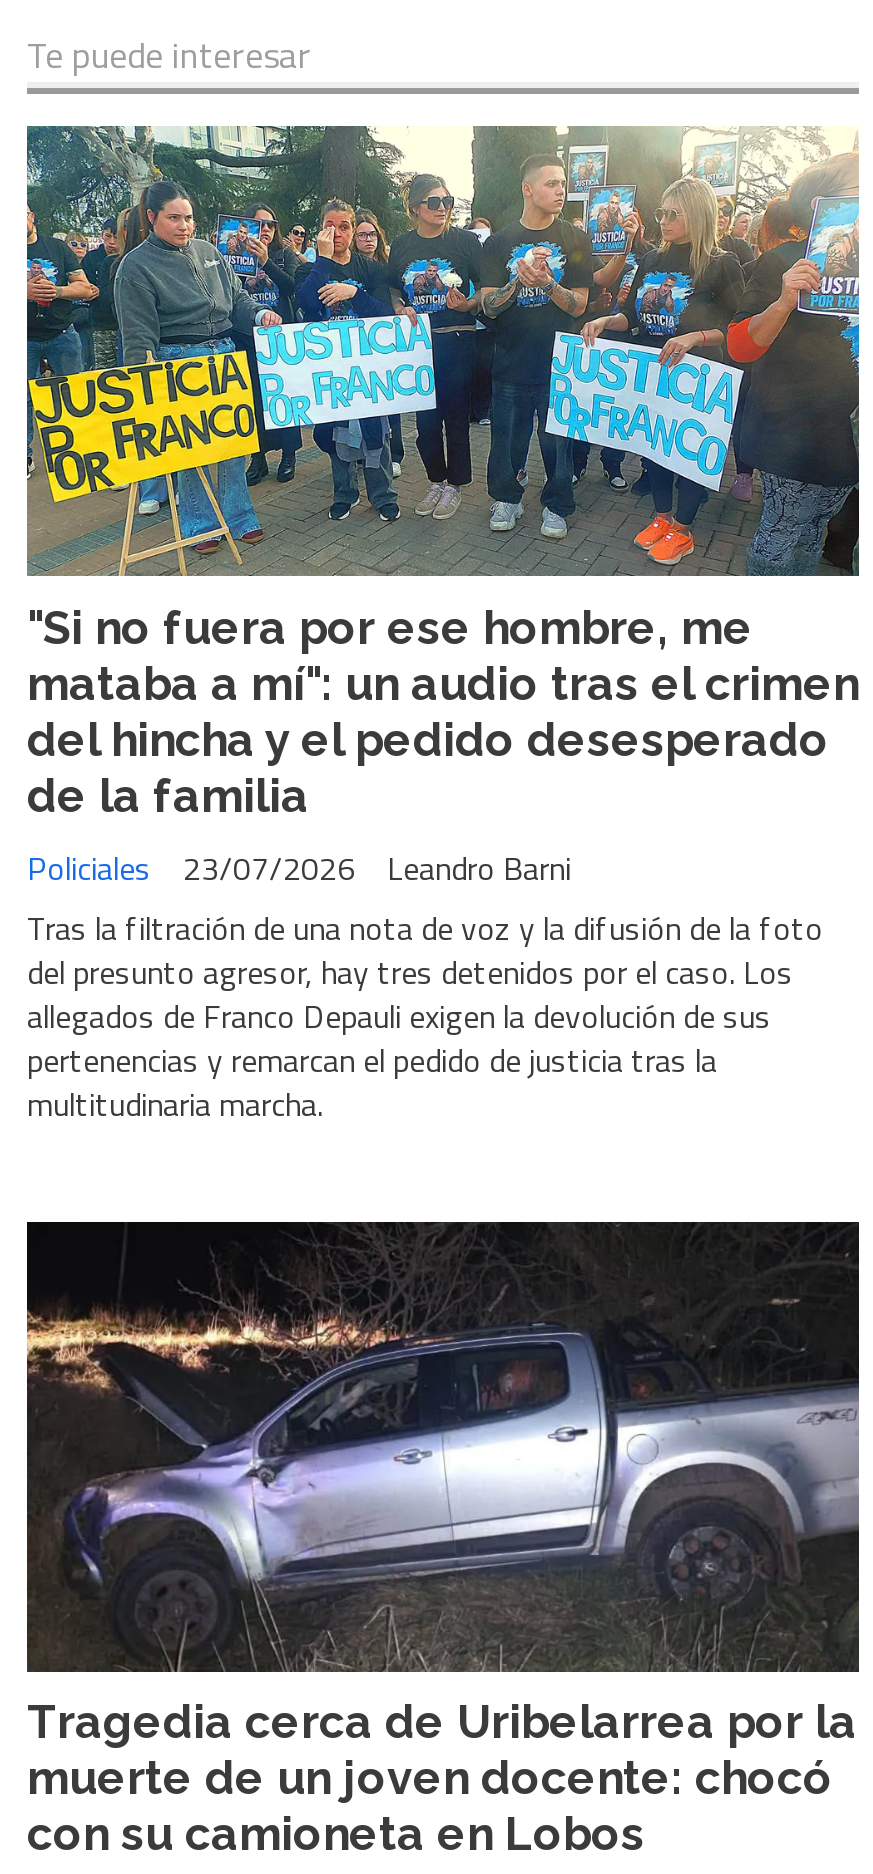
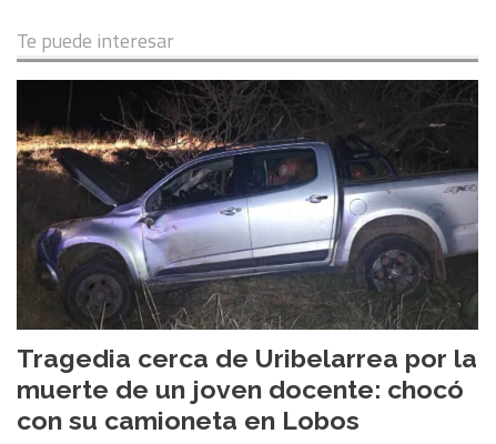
[25,124,861,1128] [image] | "Si no fuera por ese hombre, me | mataba a mí": un audio tras el crimen | del hincha y el pedido desesperado | de la familia | Leandro Barni | Policiales | 23/07/2026 | Tras la filtración de una nota de voz y la difusión de la foto | del presunto agresor, hay tres detenidos por el caso. Los | allegados de Franco Depauli exigen la devolución de sus | pertenencias y remarcan el pedido de justicia tras la | multitudinaria marcha. -> none

